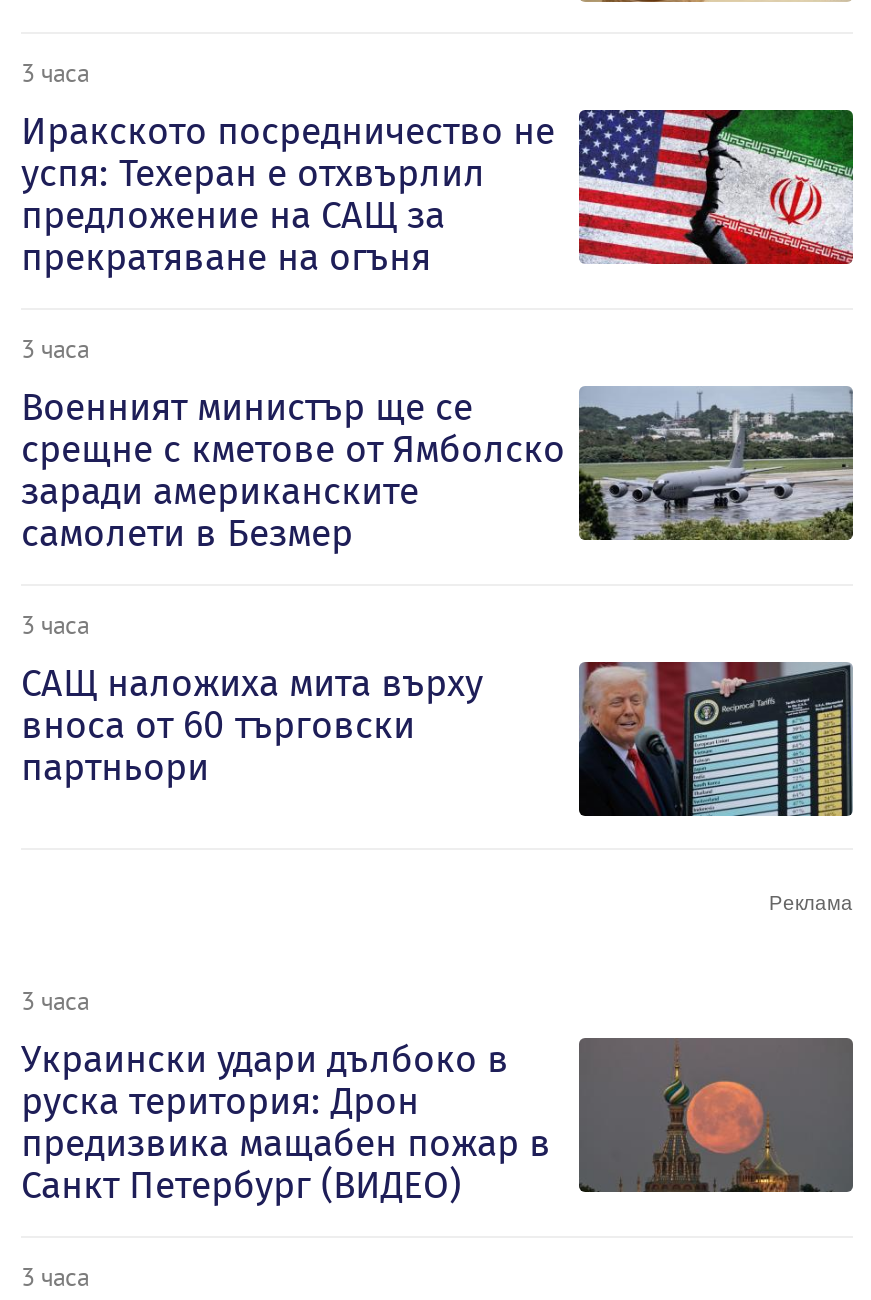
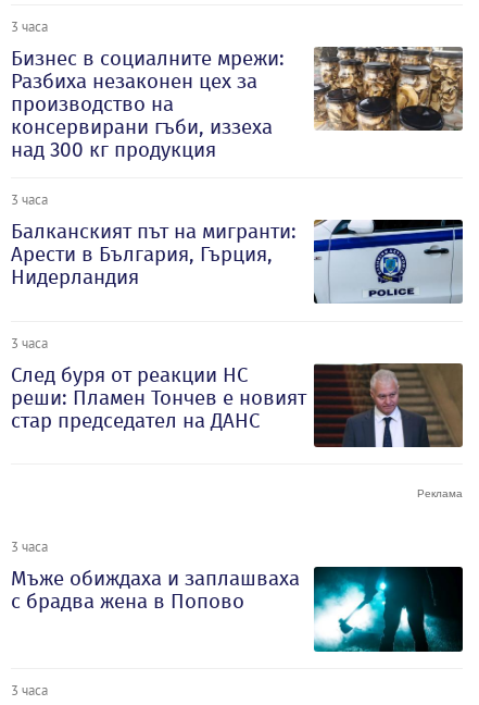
[21,108,855,280] [image] | Иракското посредничество не | успя: Техеран е отхвърлил | предложение на САЩ за | прекратяване на огъня -> [11,45,464,162] [image] | Бизнес в социалните мрежи: | Разбиха незаконен цех за | производство на | консервирани гъби, иззеха | над 300 кг продукция
[21,384,853,556] [image] | Военният министър ще се | срещне с кметове от Ямболско | заради американските | самолети в Безмер -> [11,218,463,304] [image] | Балканският път на мигранти: | Арести в България, Гърция, | Нидерландия
[21,660,483,790] САЩ наложиха мита върху | вноса от 60 търговски | партньори -> [11,362,306,433] След буря от реакции НС | реши: Пламен Тончев е новият | стар председател на ДАНС
[579,660,855,818] [image] -> [314,363,464,448] [image]
[21,1035,855,1207] [image] | Украински удари дълбоко в | руска територия: Дрон | предизвика мащабен пожар в | Санкт Петербург (ВИДЕО) -> [11,566,462,653] [image] | Мъже обиждаха и заплашваха | с брадва жена в Попово

